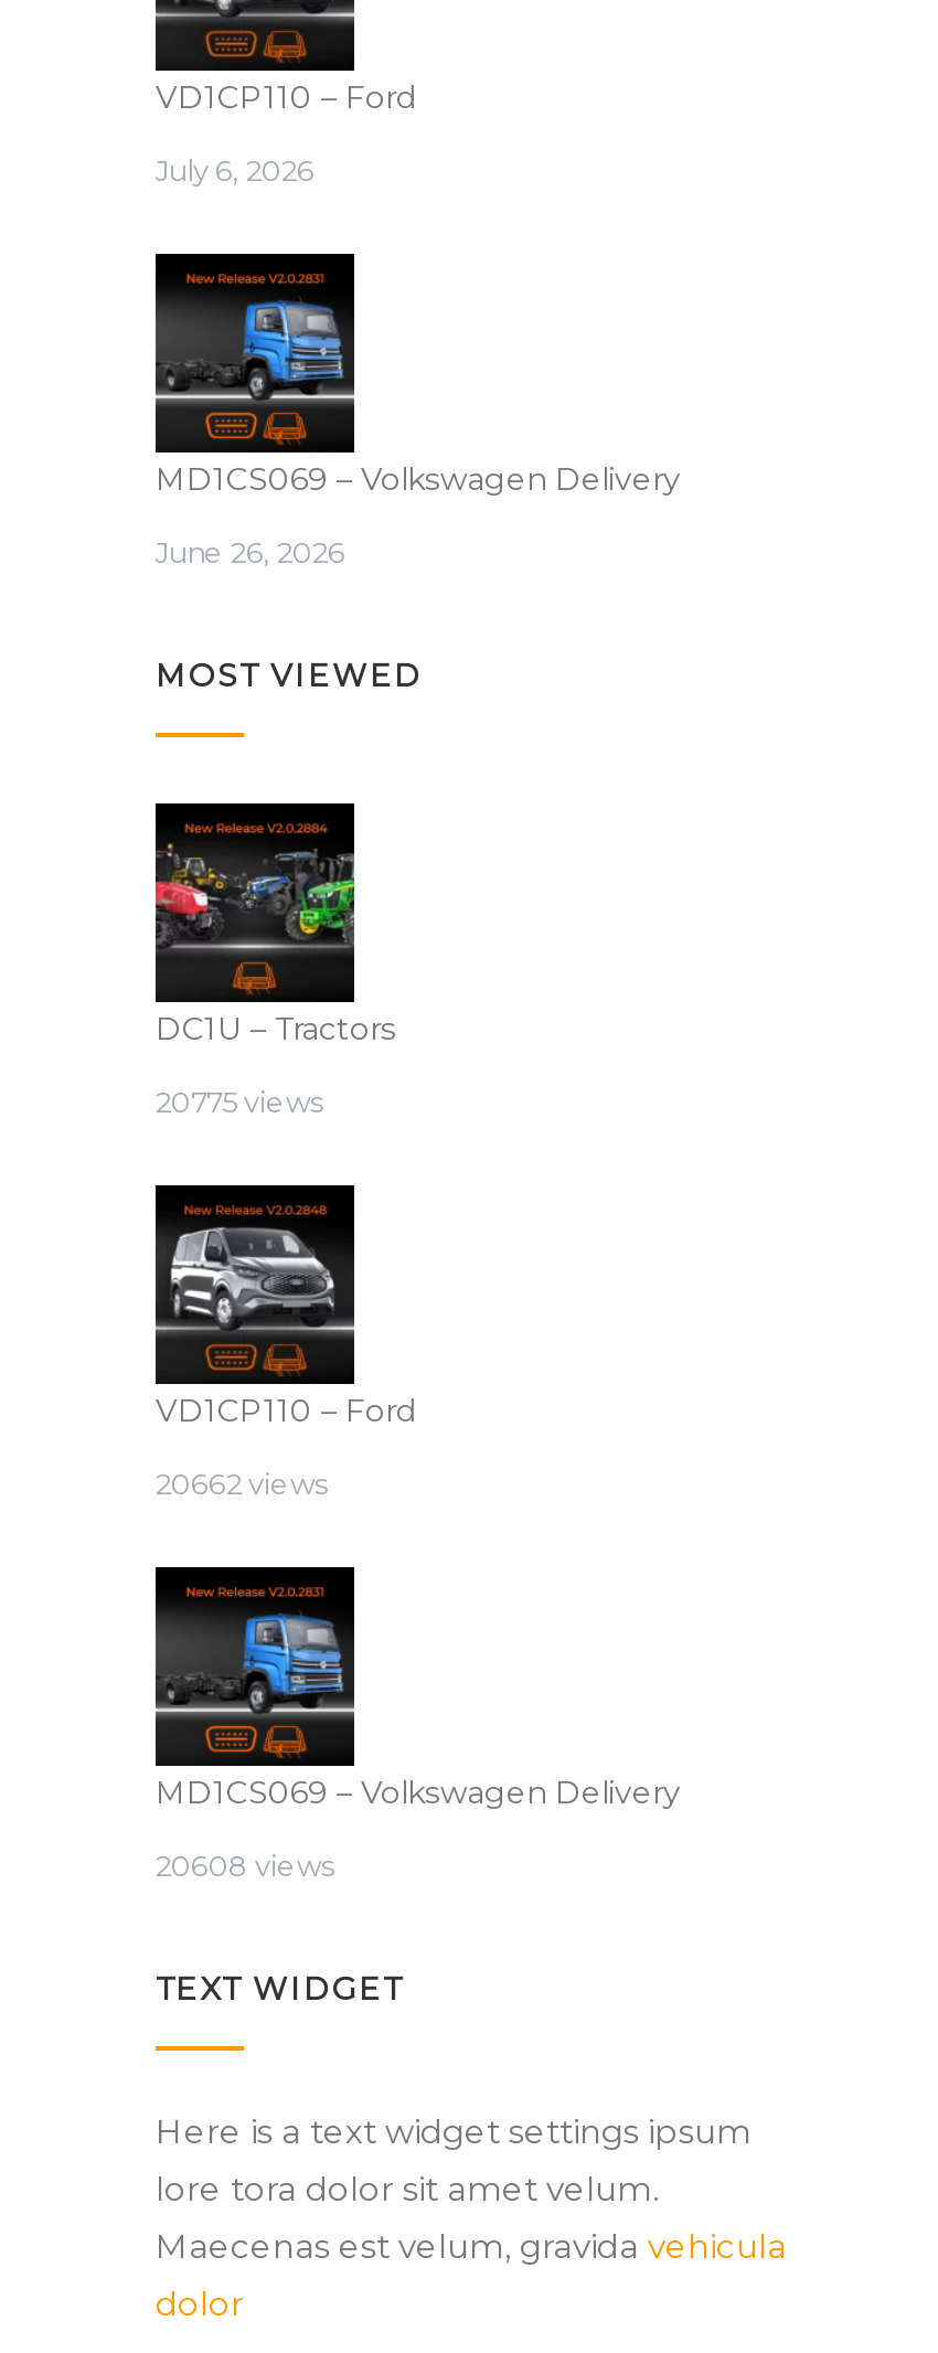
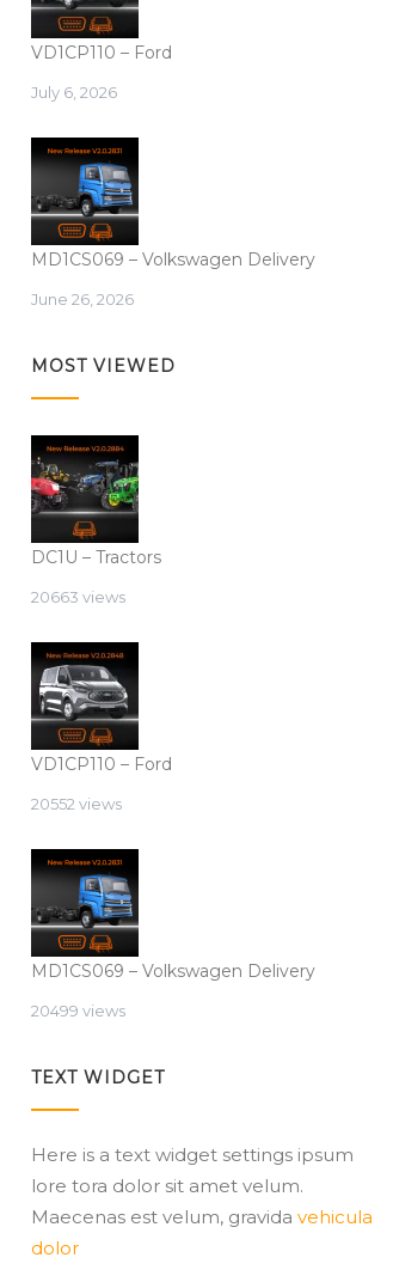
[156,1084,323,1119] 20775 views -> [31,587,125,606] 20663 views
[156,1465,328,1501] 20662 views -> [31,794,122,813] 20552 views
[156,1847,334,1883] 20608 views -> [31,1001,125,1020] 20499 views

